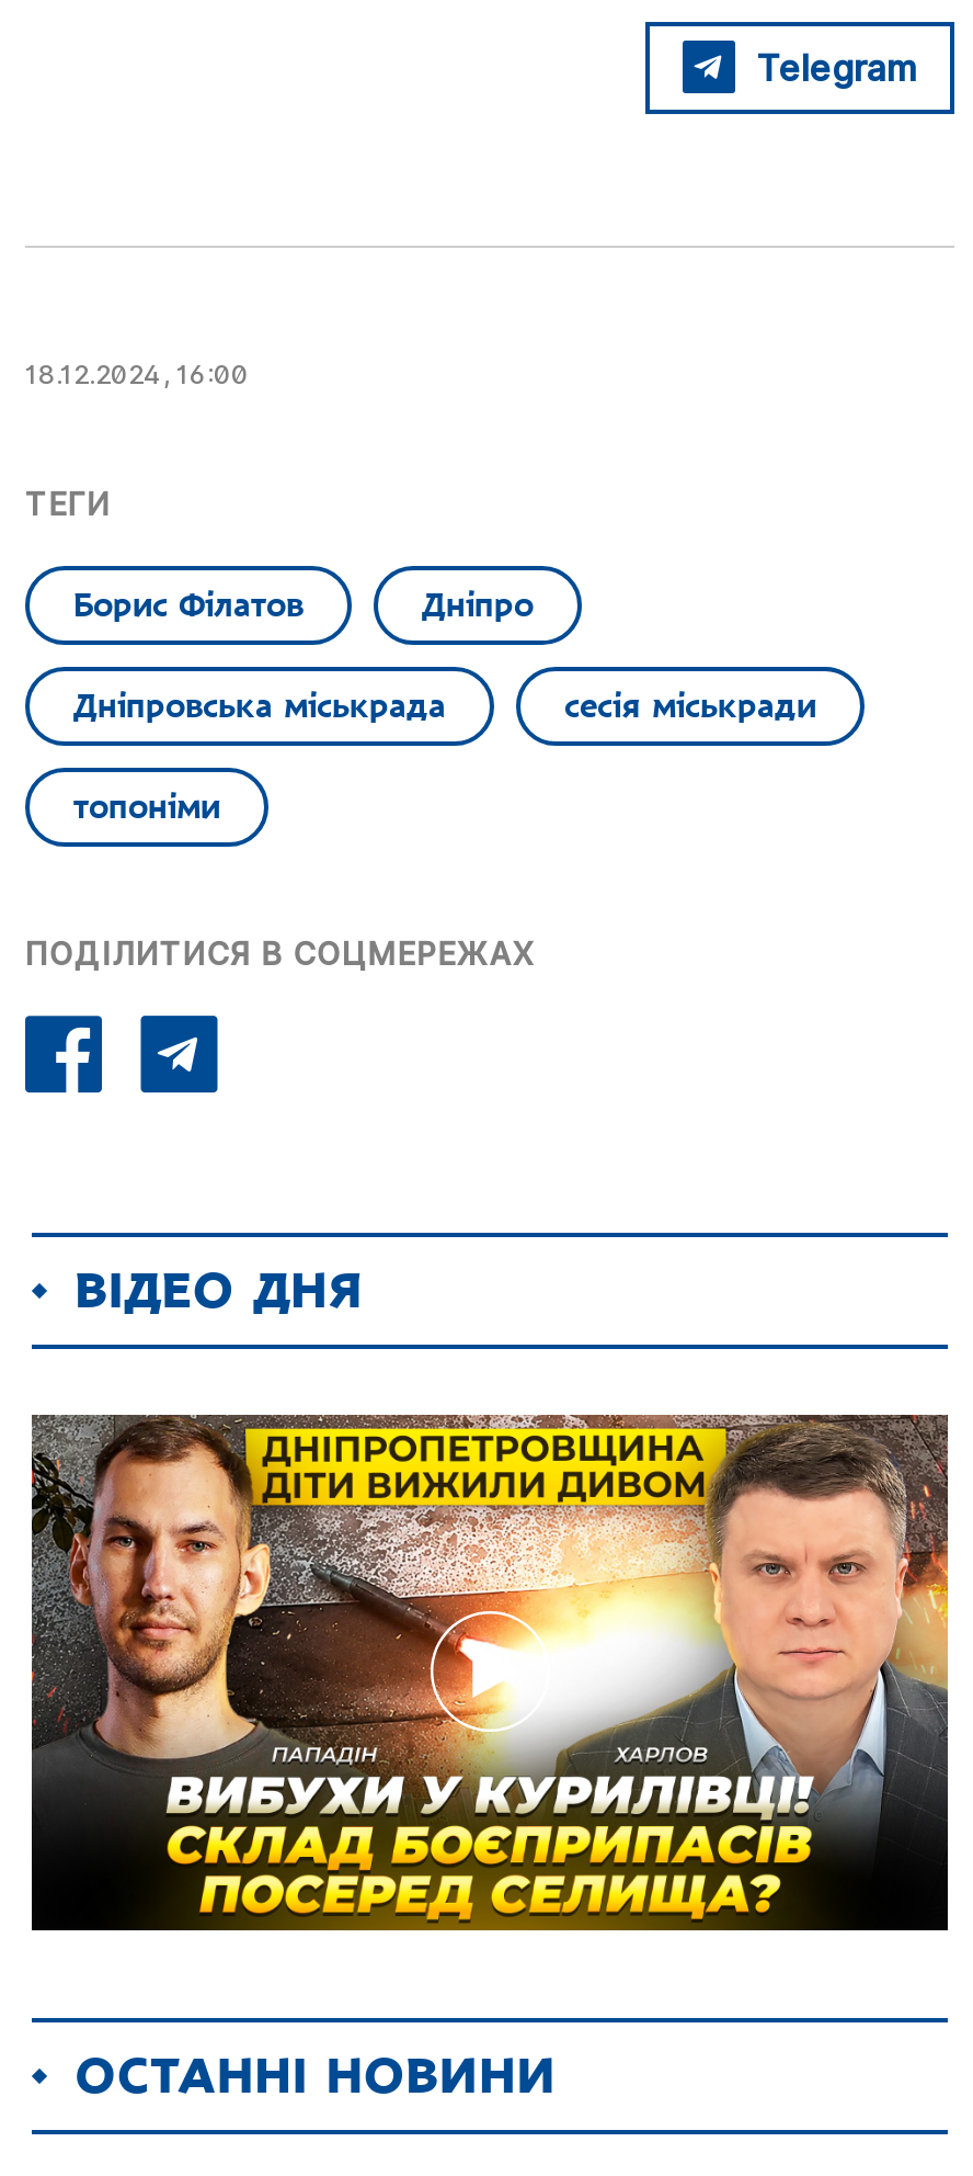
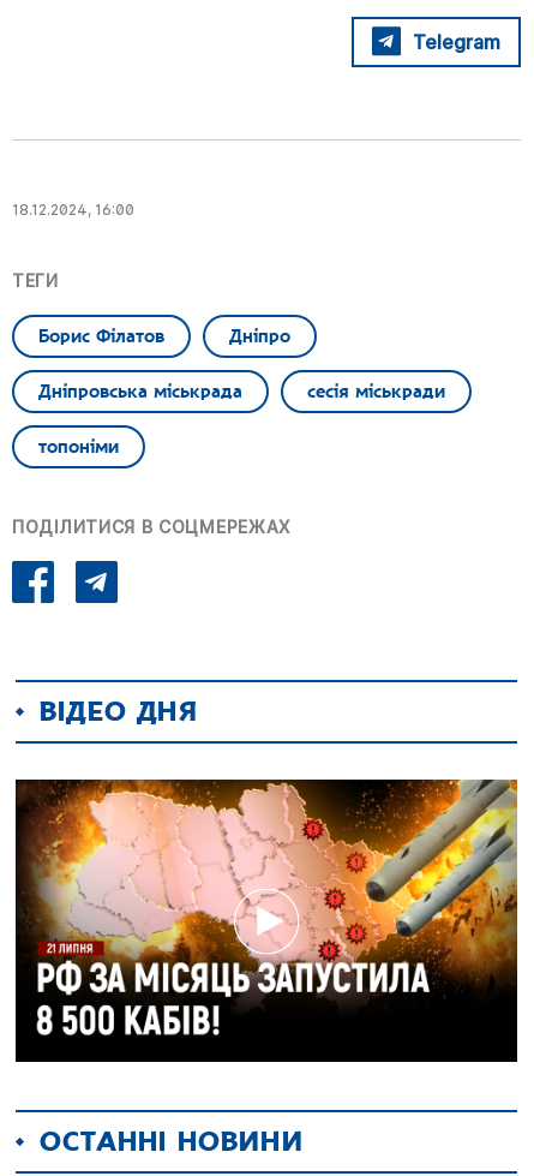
[30,1413,950,1933] [image] -> [14,778,518,1063] [image]

